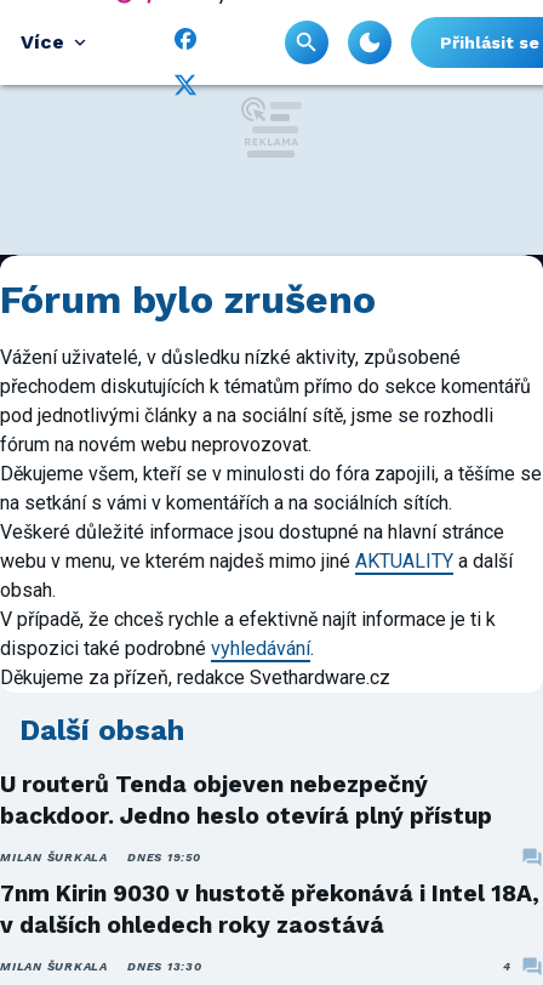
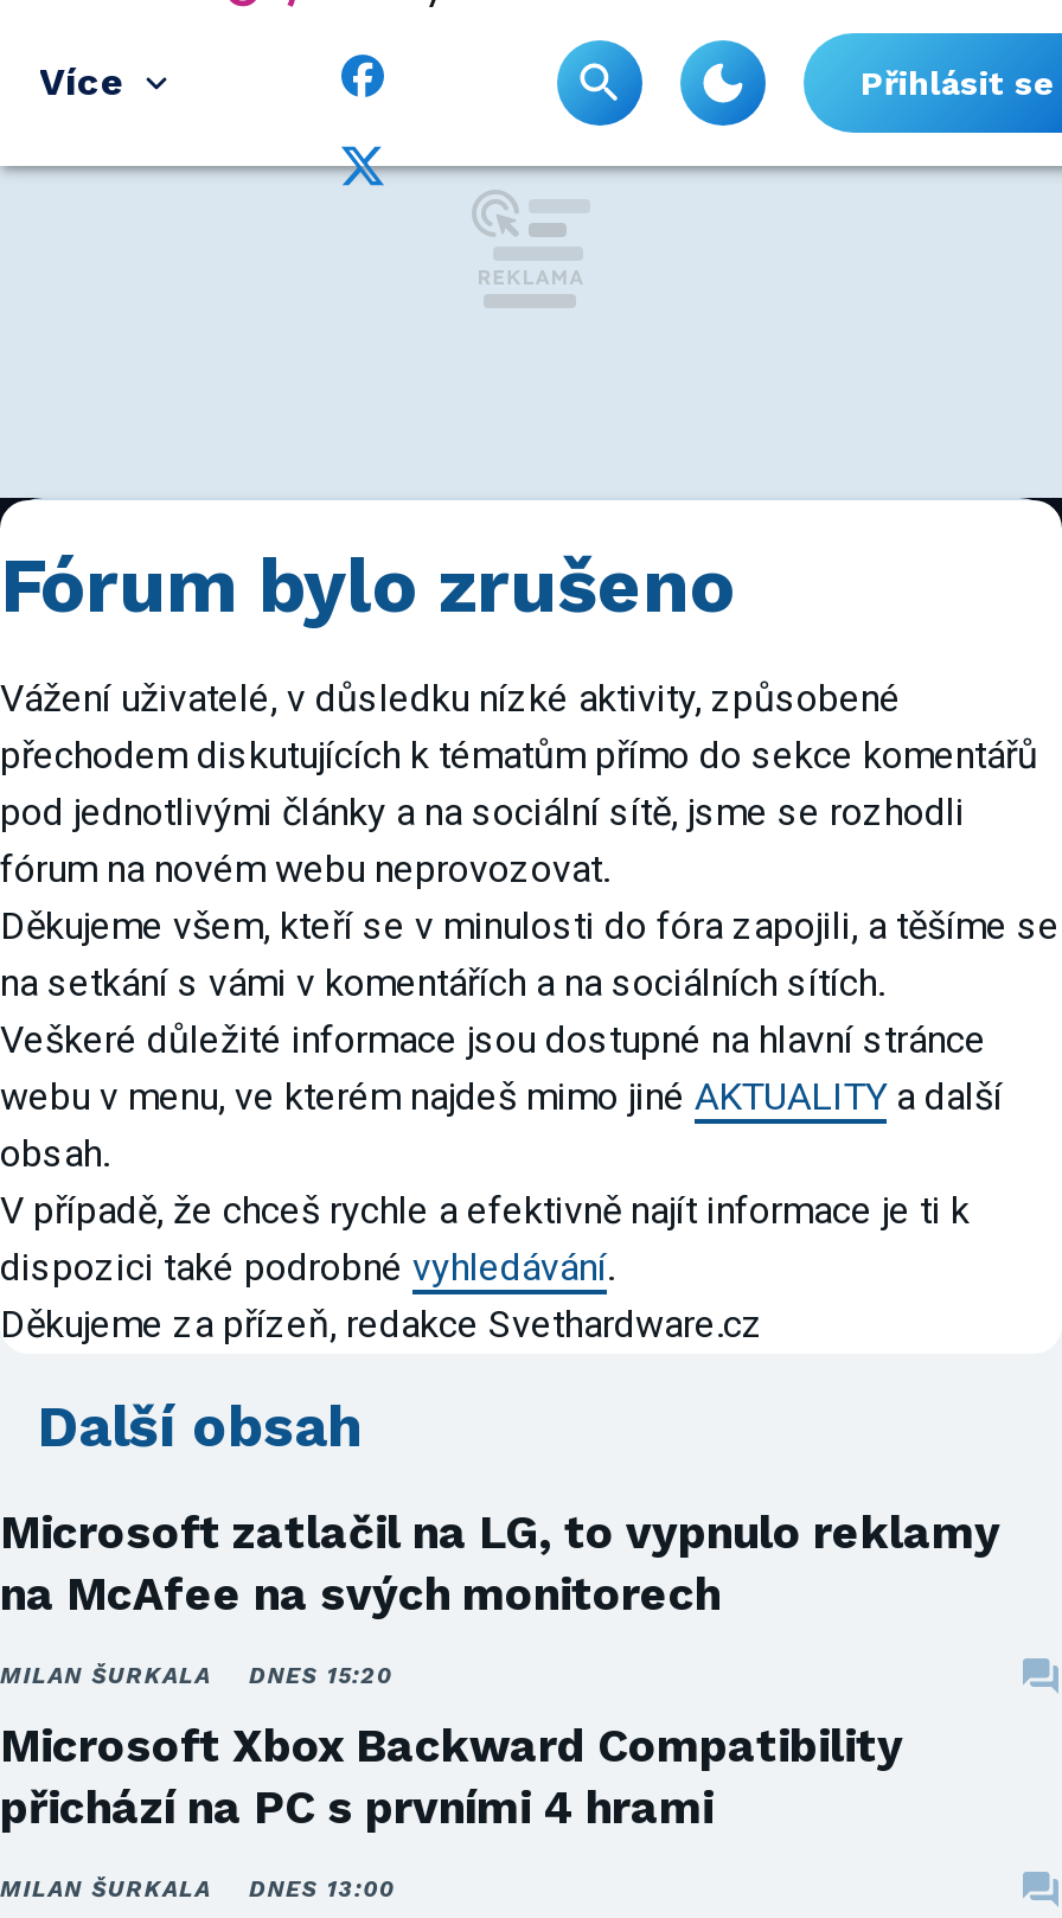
[0,770,492,830] U routerů Tenda objeven nebezpečný | backdoor. Jedno heslo otevírá plný přístup -> [0,1505,1000,1622] Microsoft zatlačil na LG, to vypnulo reklamy | na McAfee na svých monitorech
[0,850,201,864] MILAN ŠURKALA DNES 19:50 -> [0,1662,393,1688] MILAN ŠURKALA DNES 15:20
[0,879,539,939] 7nm Kirin 9030 v hustotě překonává i Intel 18A, | v dalších ohledech roky zaostává -> [0,1719,903,1835] Microsoft Xbox Backward Compatibility | přichází na PC s prvními 4 hrami
[127,960,511,973] DNES 13:30 | 4 -> [249,1875,395,1901] DNES 13:00

